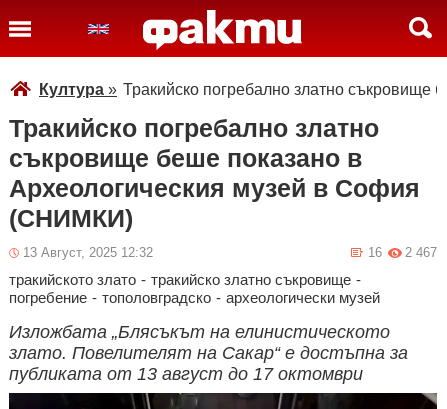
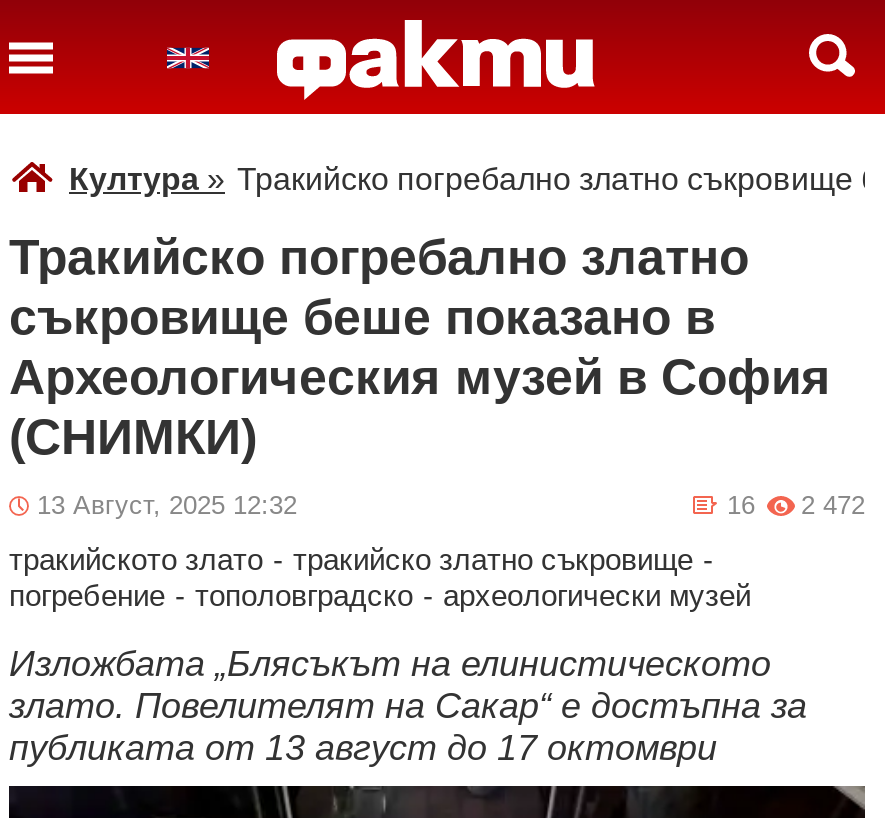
[368,245,437,260] 16 2 467 -> [727,490,865,520] 16 2 472

